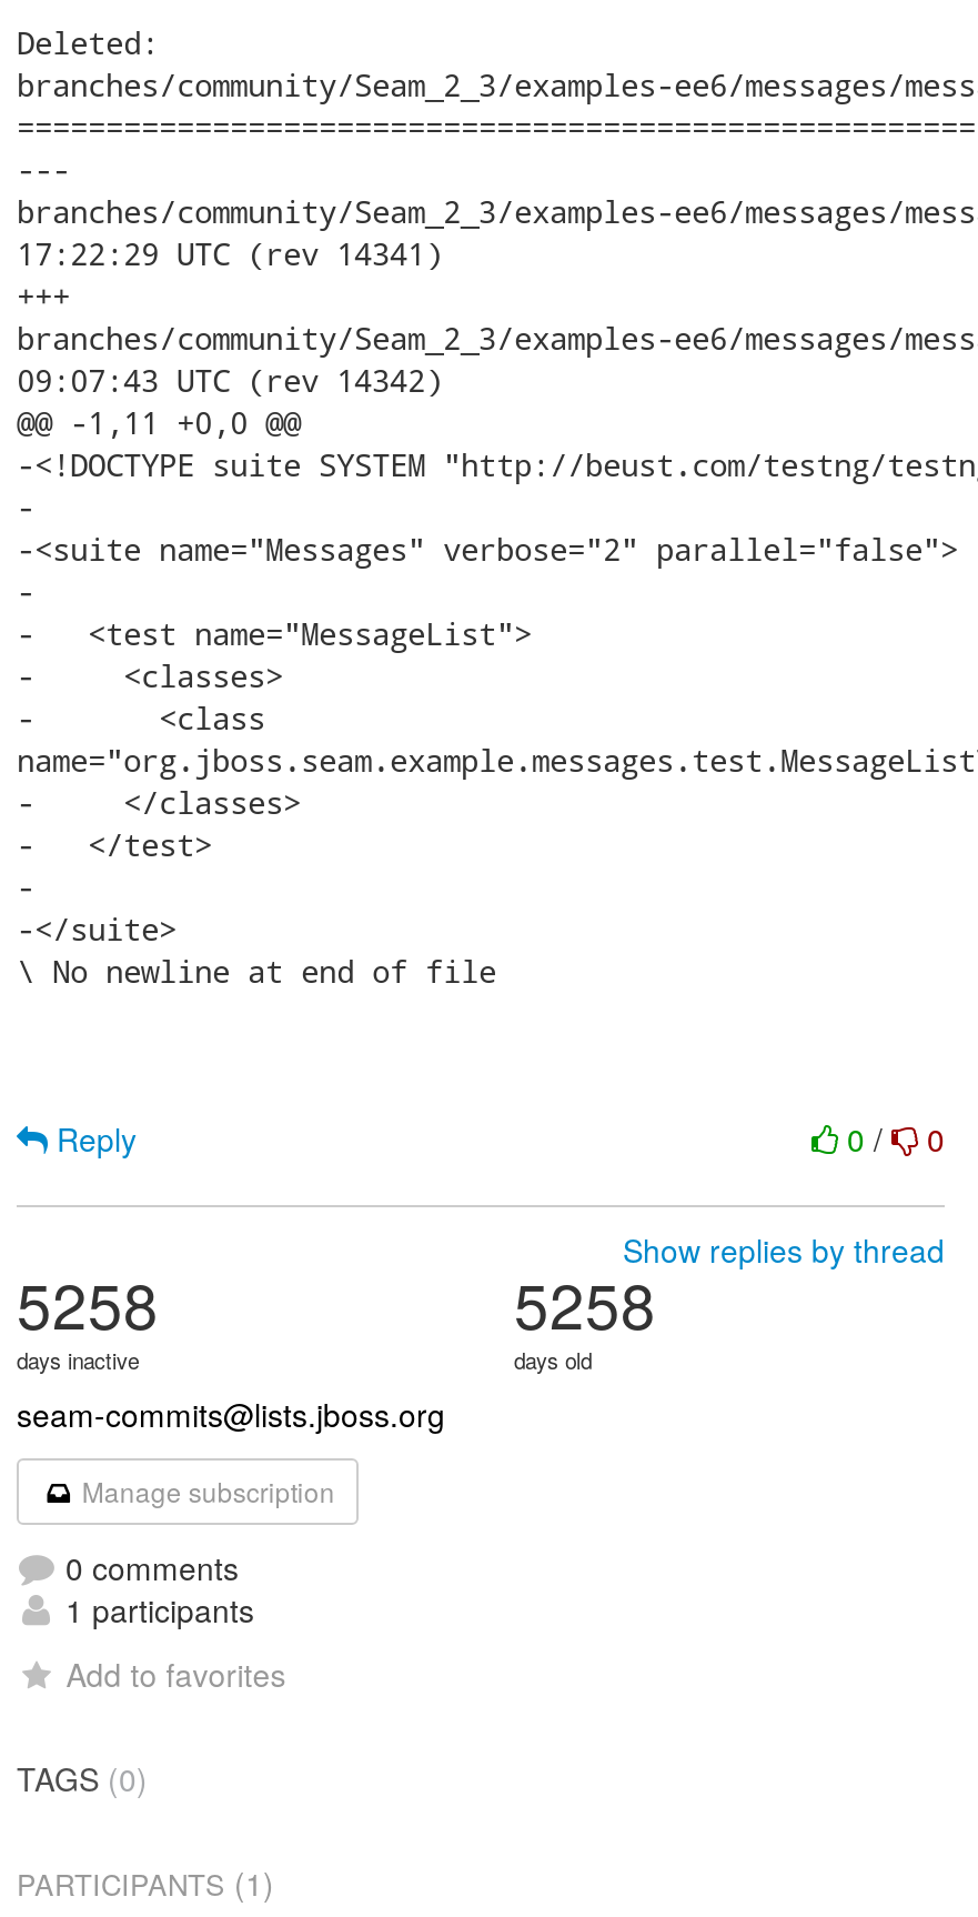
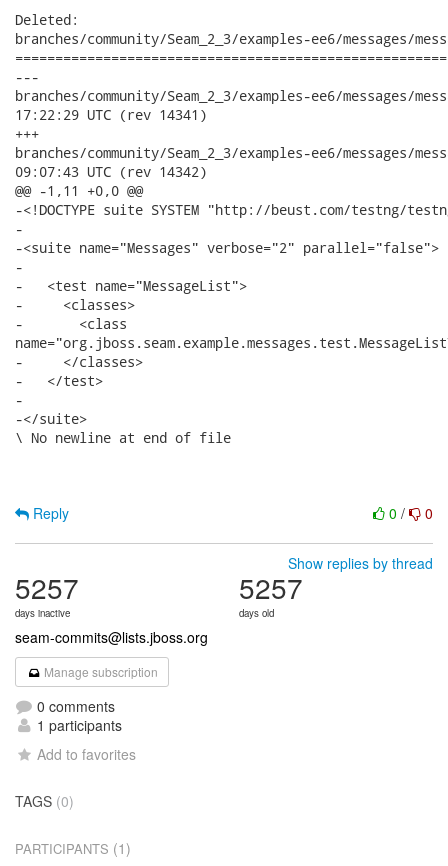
[17,1258,159,1347] 5258 -> [15,567,79,607] 5257
[514,1258,656,1347] 5258 -> [239,567,303,607] 5257

